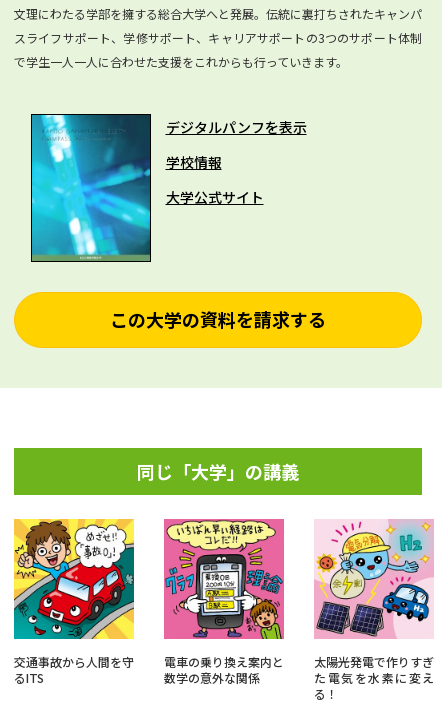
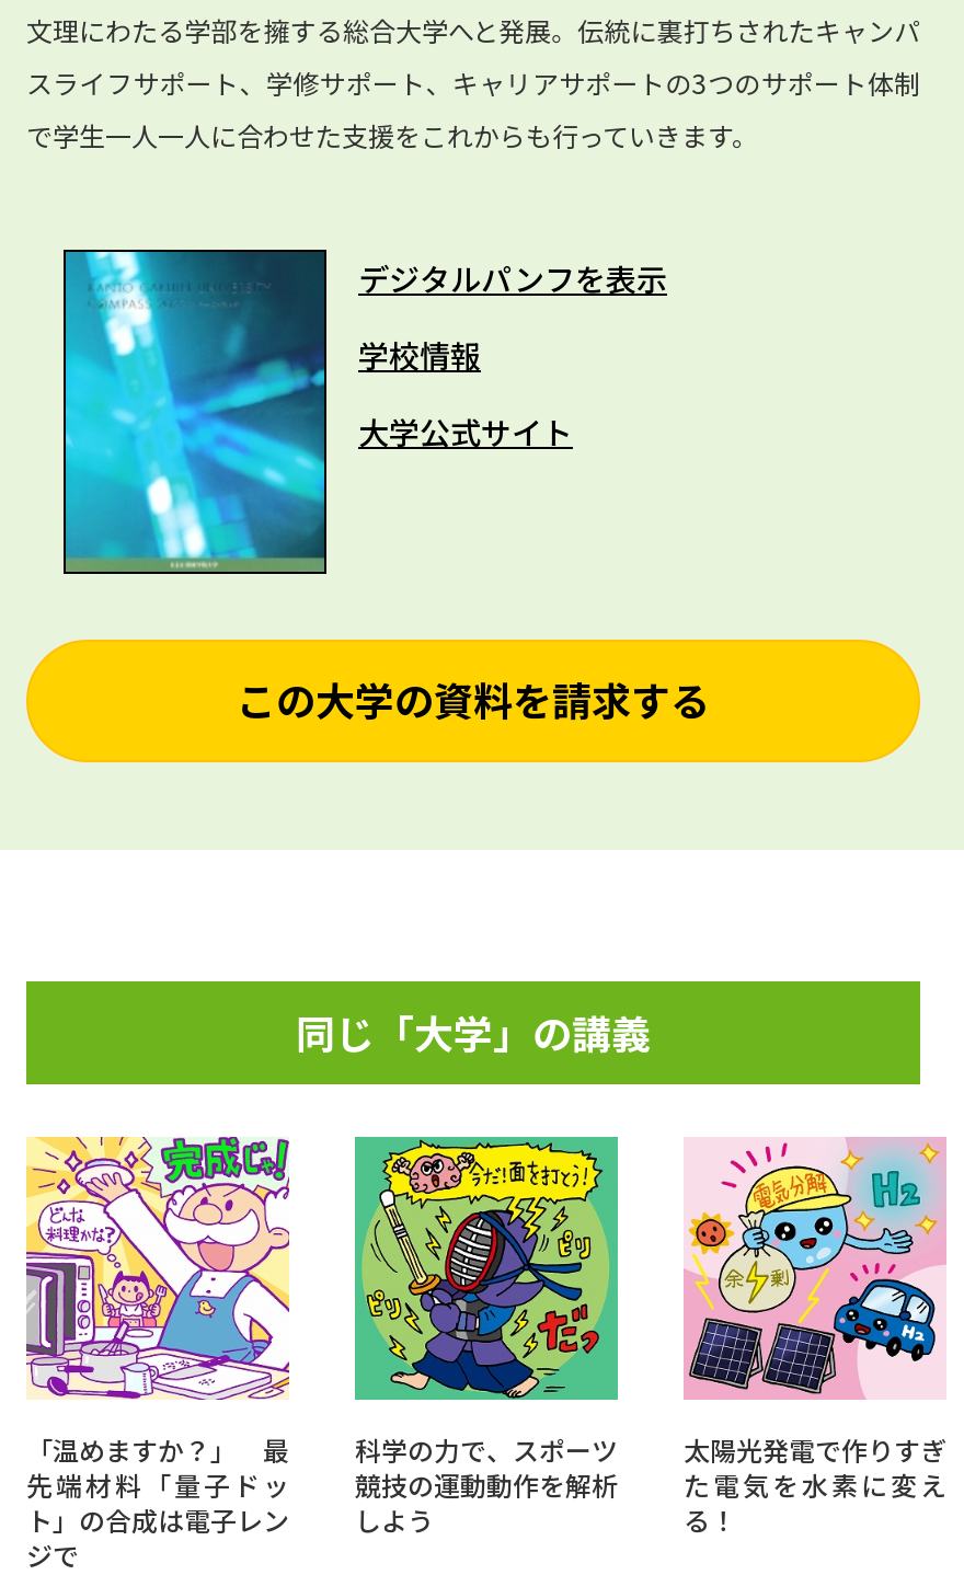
[13,518,135,685] [image] | 交通事故から人間を守 | るITS -> [24,1135,291,1572] [image] | 「温めますか？」 最 | 先端材料「量子ドッ | ト」の合成は電子レン | ジで
[163,518,285,685] [image] | 電車の乗り換え案内と | 数学の意外な関係 -> [353,1135,620,1537] [image] | 科学の力で、スポーツ | 競技の運動動作を解析 | しよう

